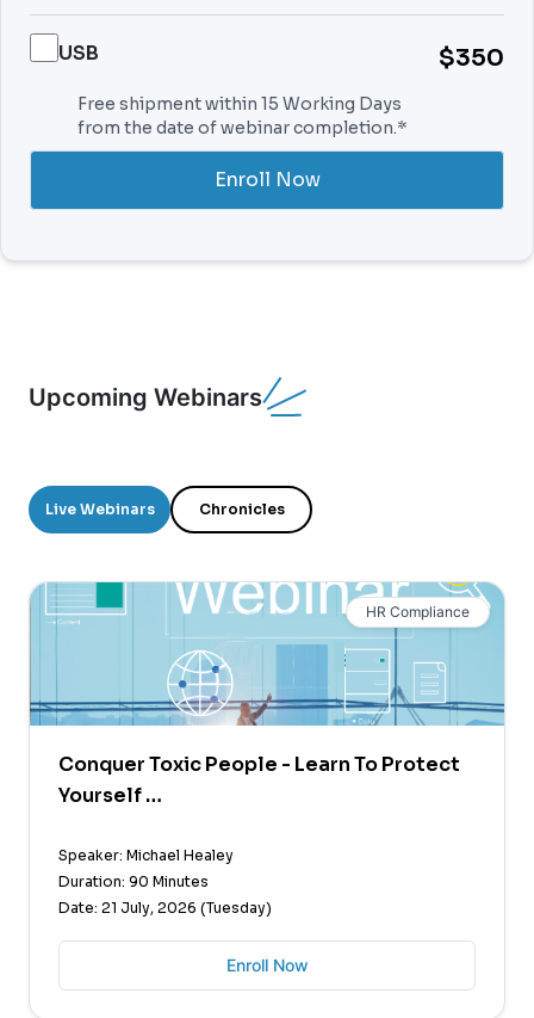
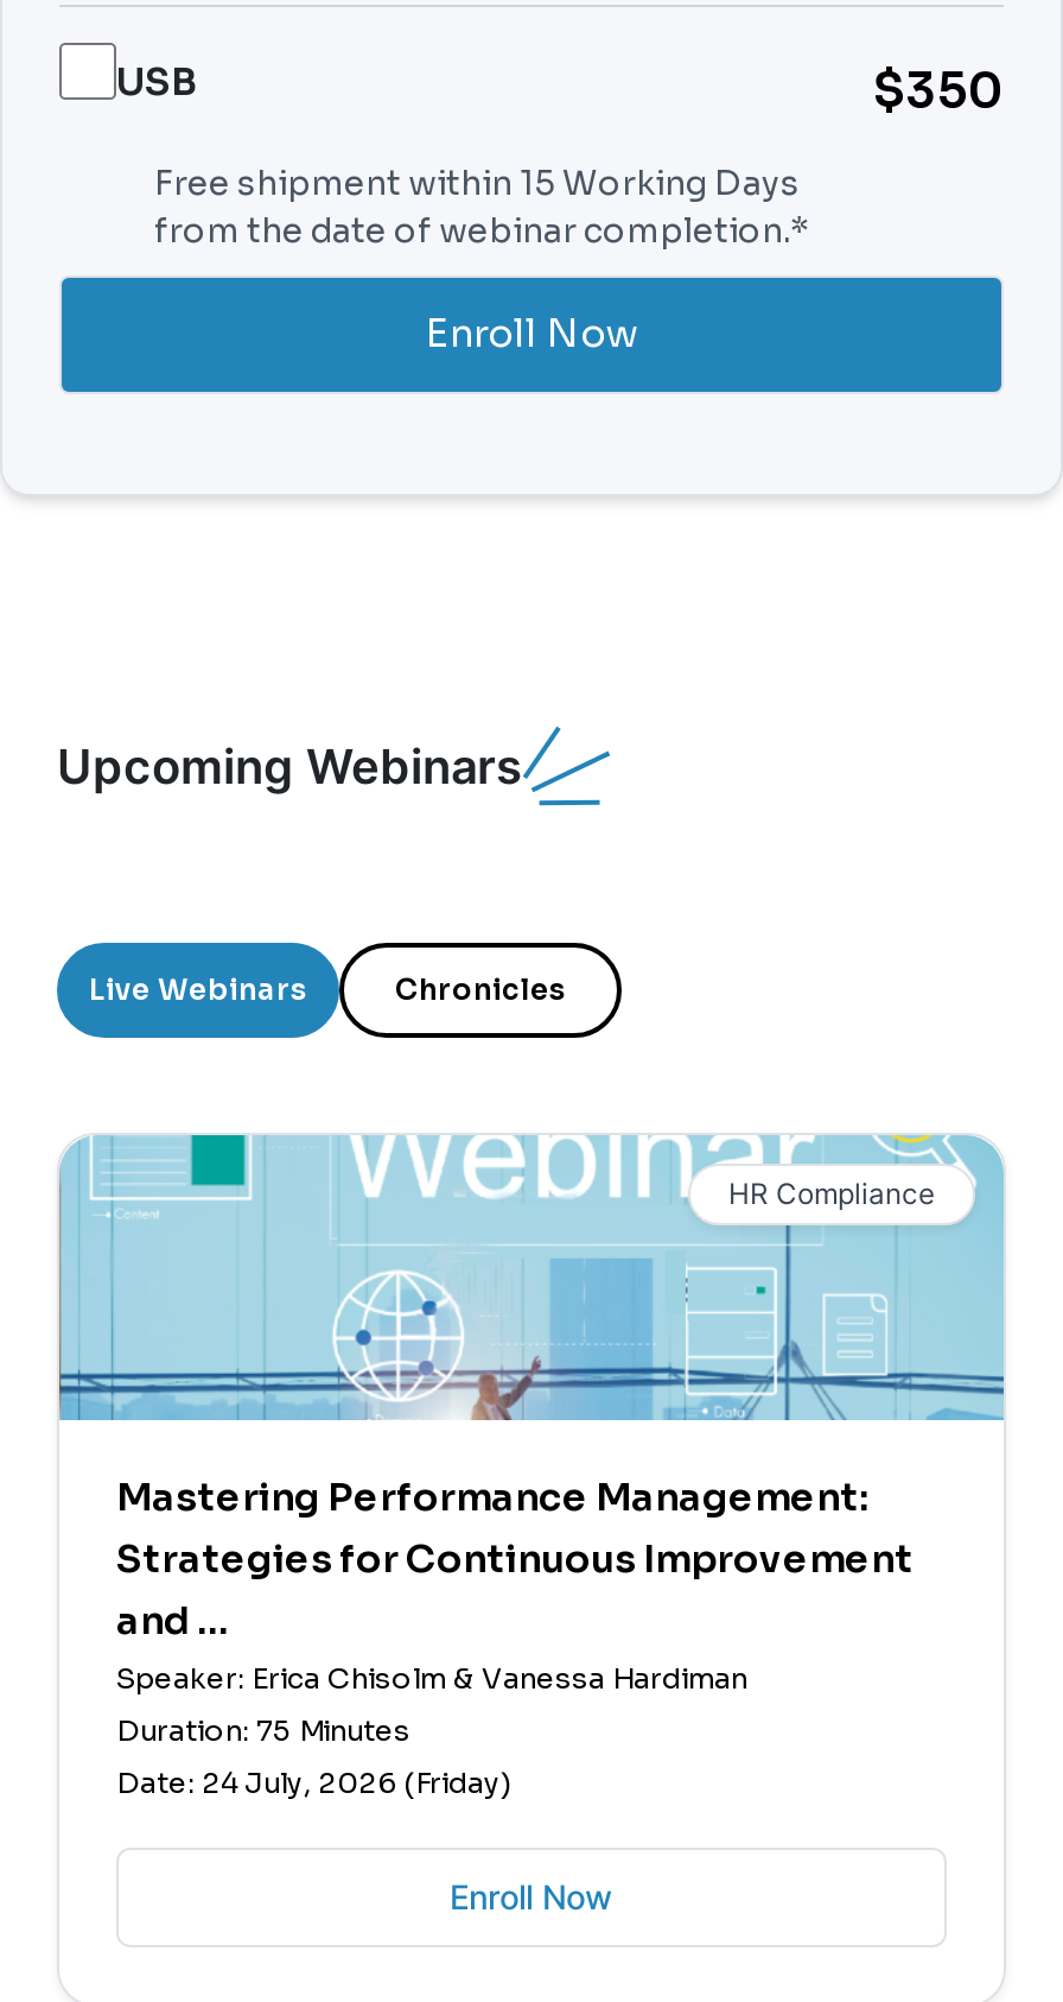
[58,752,460,916] Conquer Toxic People - Learn To Protect | Yourself … | Speaker: Michael Healey | Duration: 90 Minutes | Date: 21 July, 2026 (Tuesday) -> [116,1472,914,1799] Mastering Performance Management: | Strategies for Continuous Improvement | and … | Speaker: Erica Chisolm & Vanessa Hardiman | Duration: 75 Minutes | Date: 24 July, 2026 (Friday)

